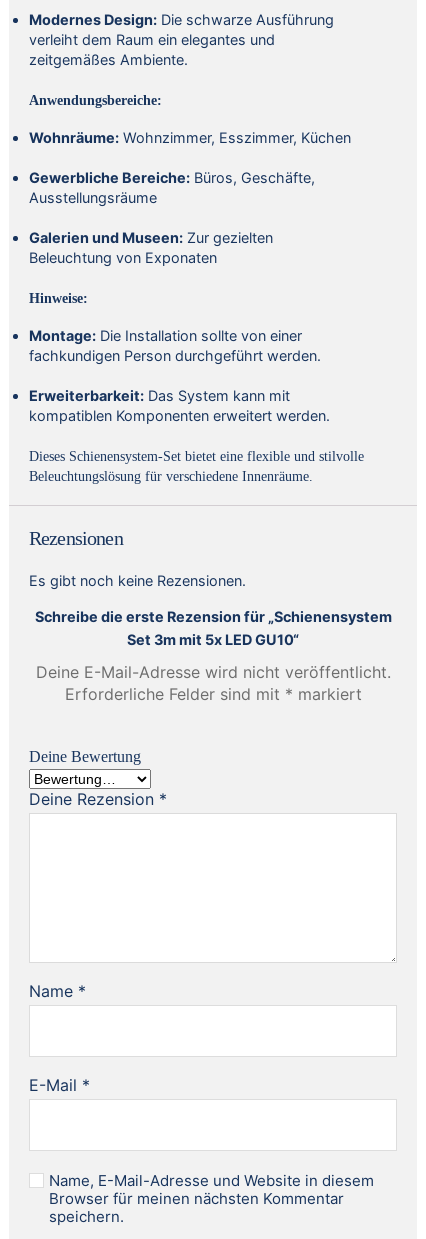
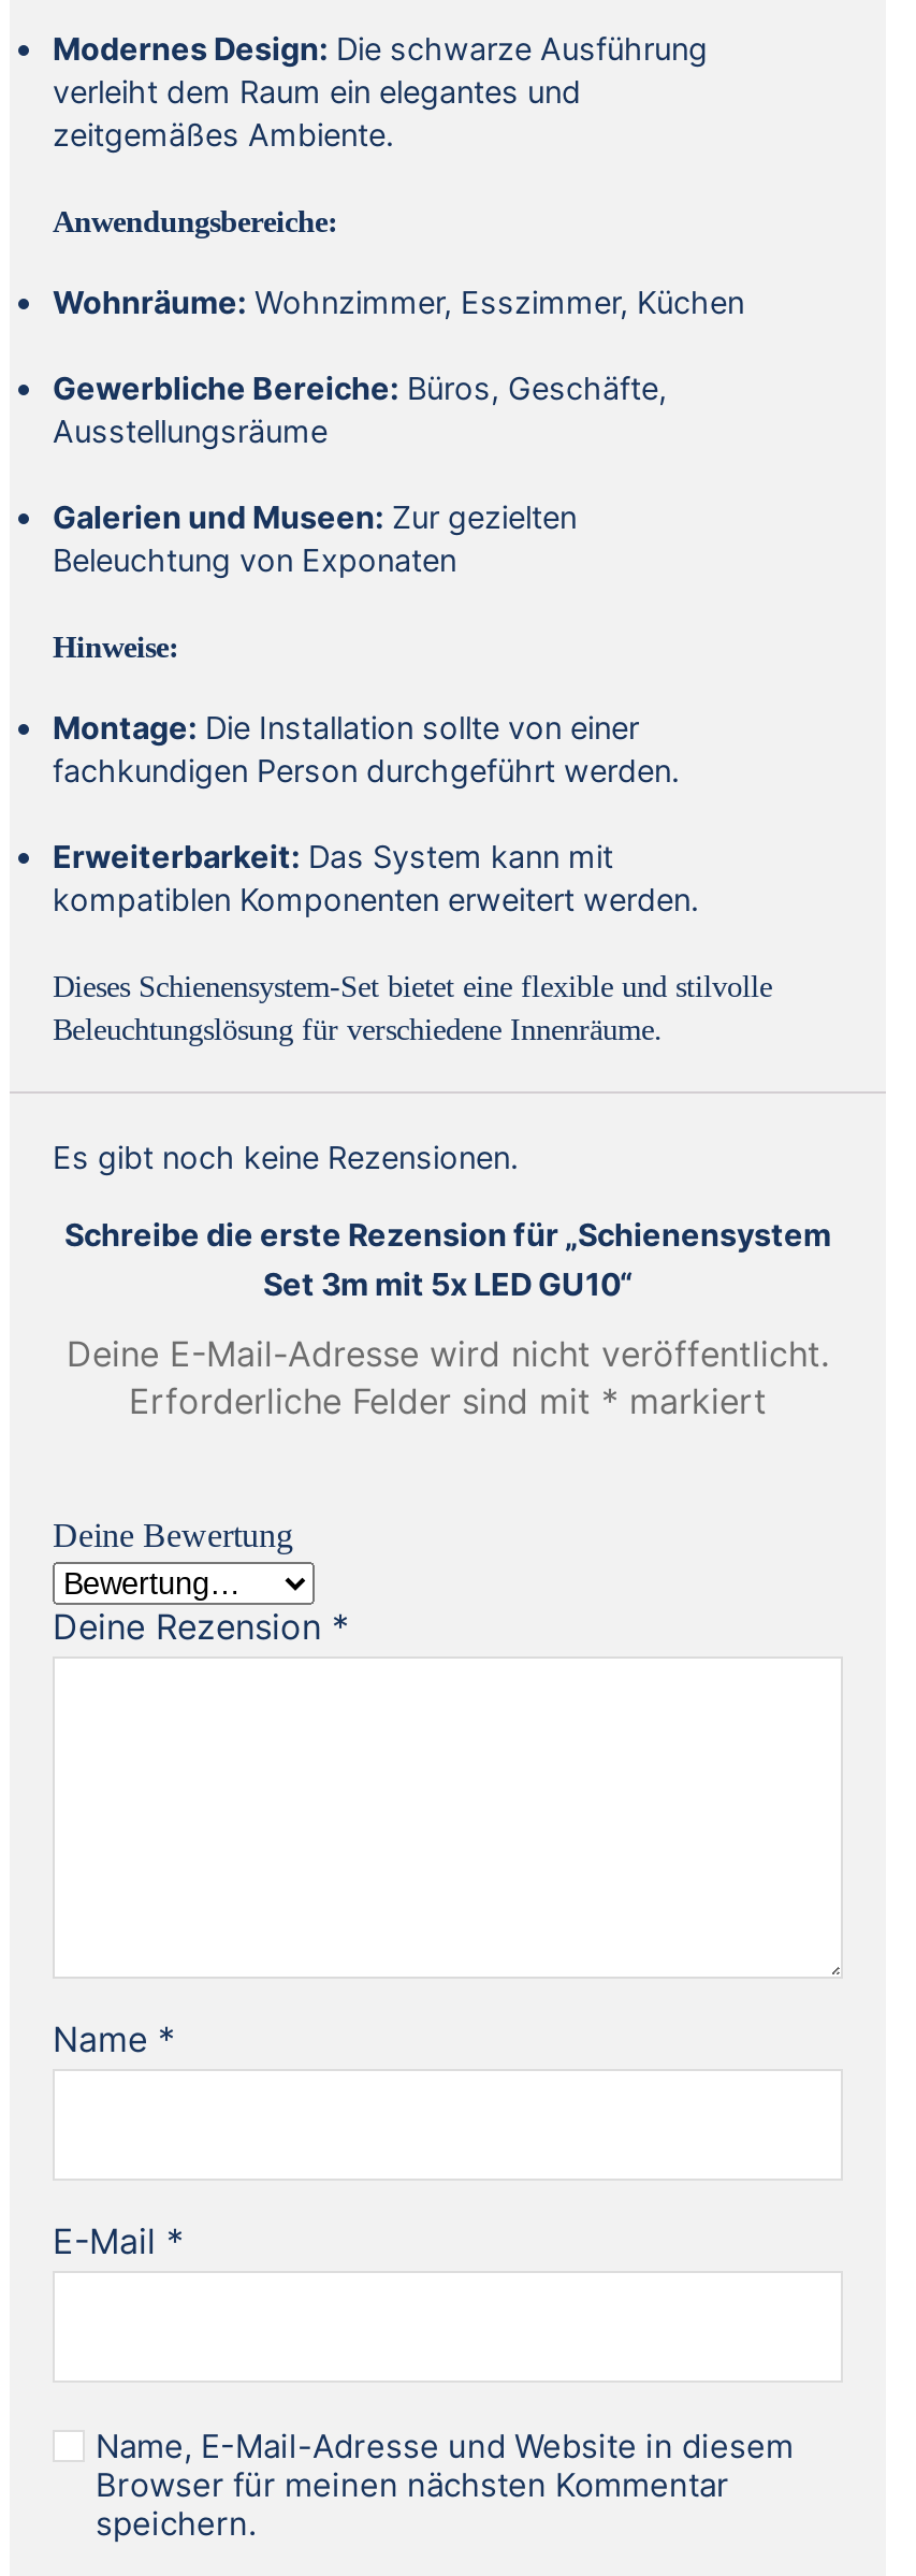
[29,527,123,549] Rezensionen -> none

